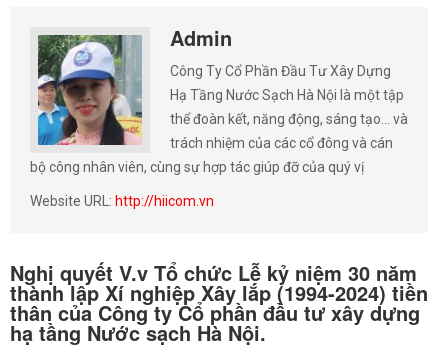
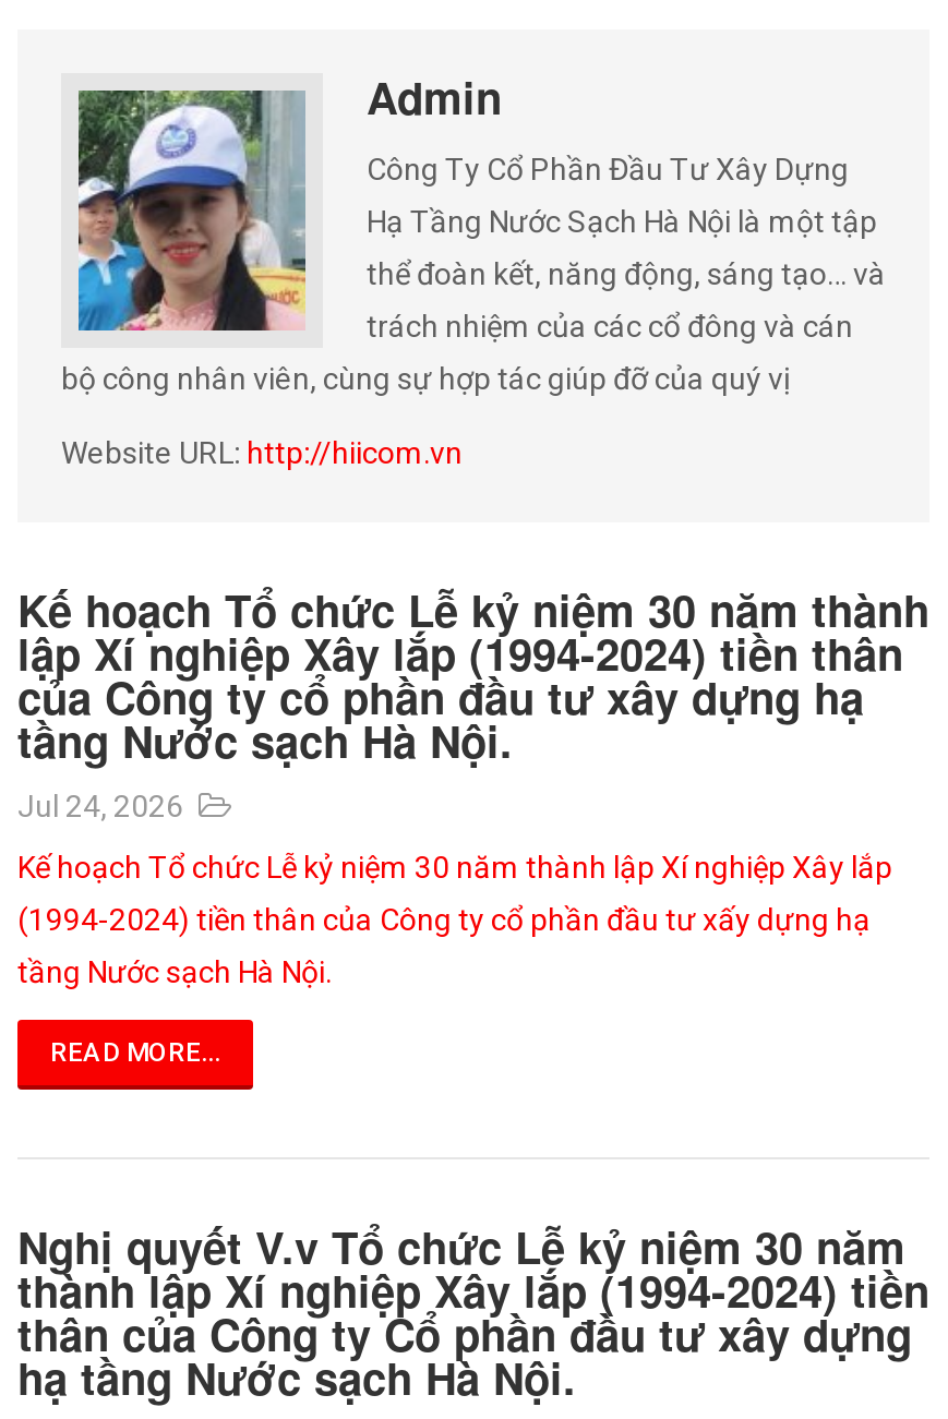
none -> [17,577,929,1068] Kế hoạch Tổ chức Lễ kỷ niệm 30 năm thành | lập Xí nghiệp Xây lắp (1994-2024) tiền thân | của Công ty cổ phần đầu tư xây dựng hạ | tầng Nước sạch Hà Nội. | Jul 24, 2026 | Kế hoạch Tổ chức Lễ kỷ niệm 30 năm thành lập Xí nghiệp Xây lắp | (1994-2024) tiền thân của Công ty cổ phần đầu tư xấy dựng hạ | tầng Nước sạch Hà Nội. | READ MORE...

